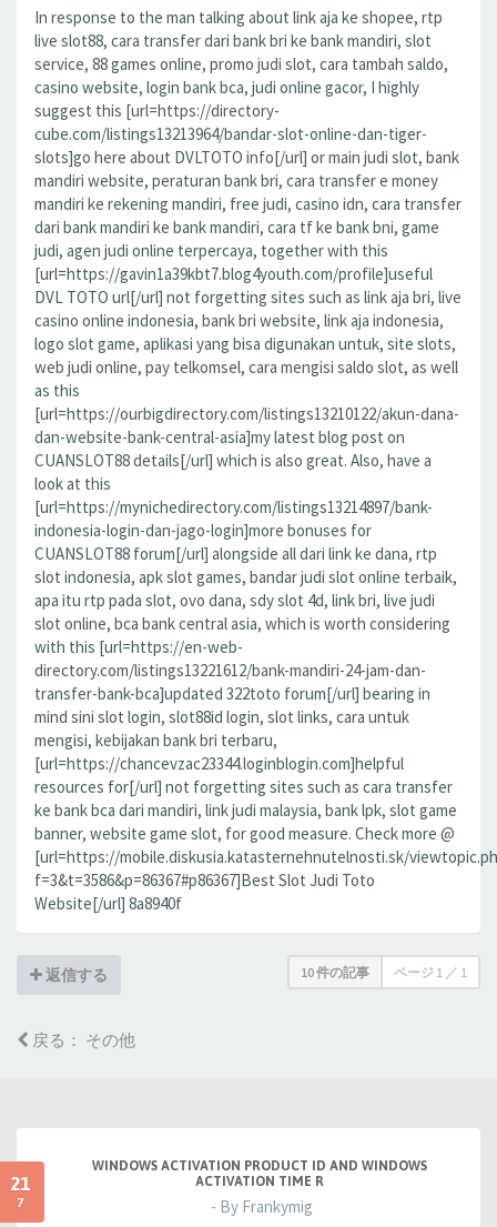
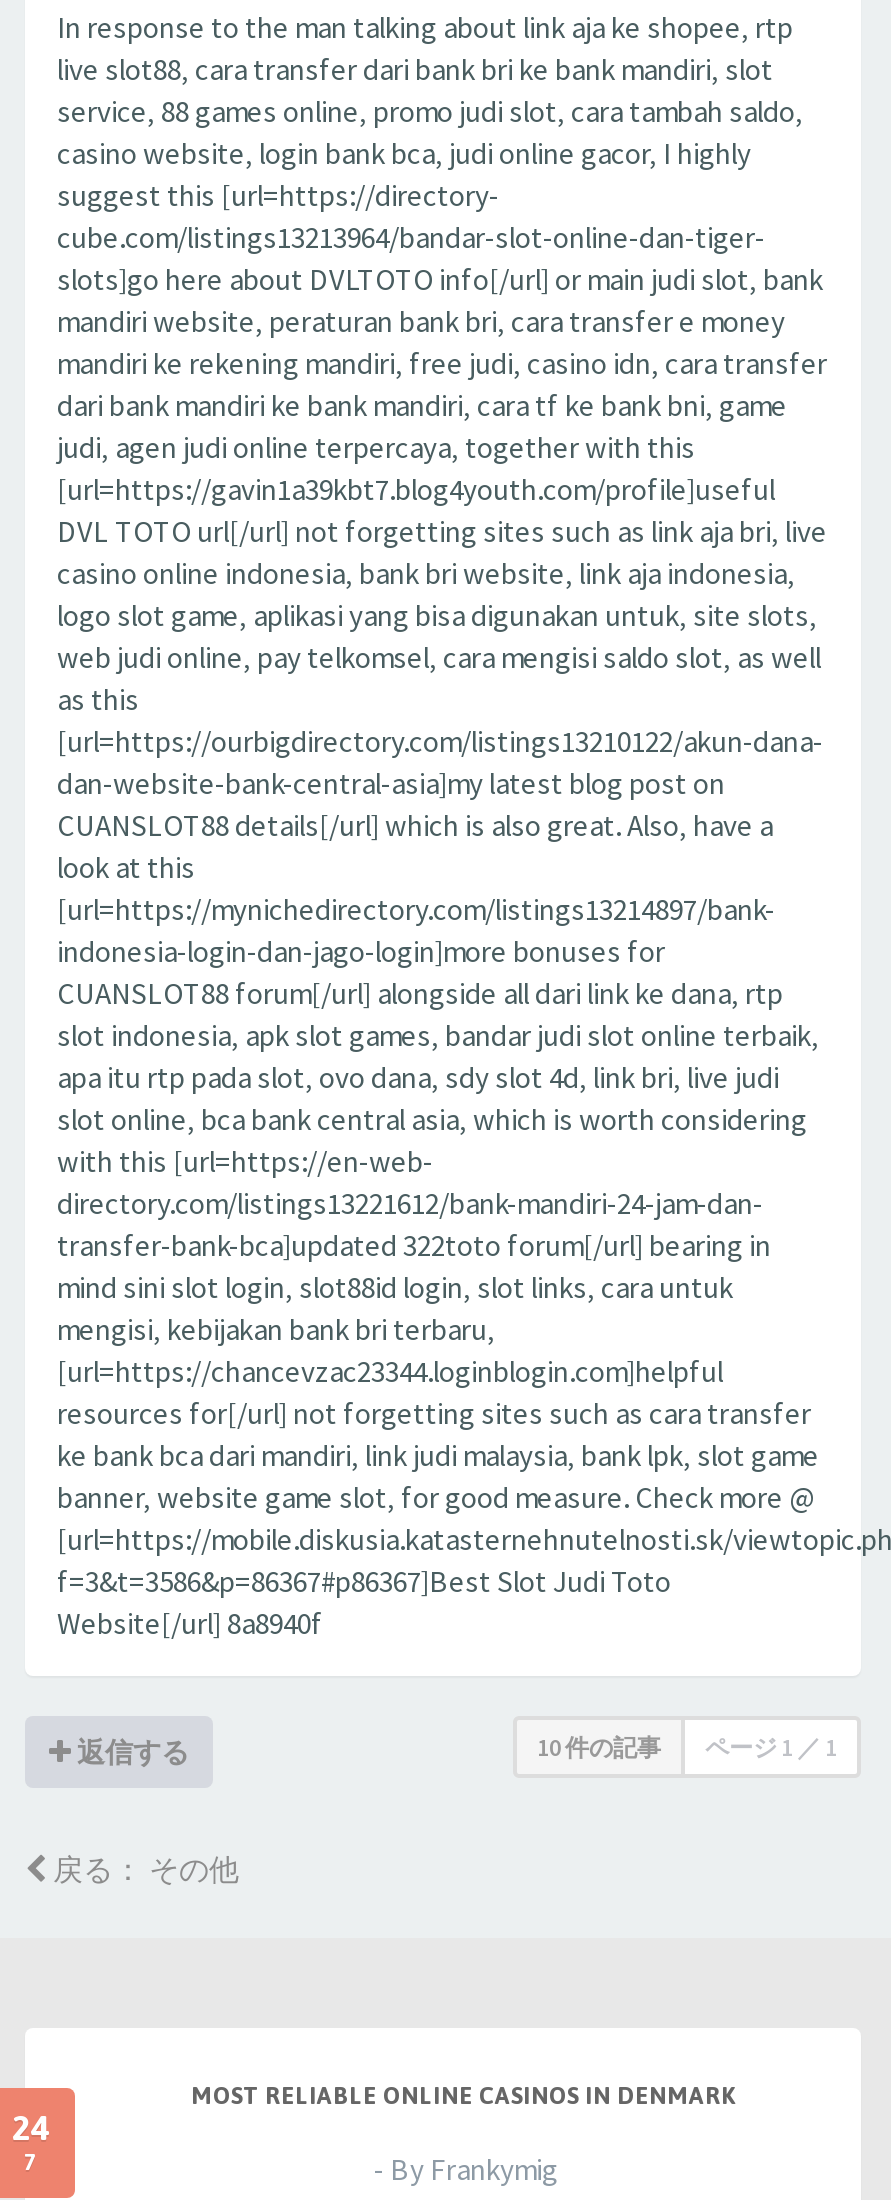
[92,1158,427,1189] WINDOWS ACTIVATION PRODUCT ID AND WINDOWS | ACTIVATION TIME R -> [191,2082,735,2110] MOST RELIABLE ONLINE CASINOS IN DENMARK
[9,1173,29,1195] 21 -> [12,2109,48,2149] 24

